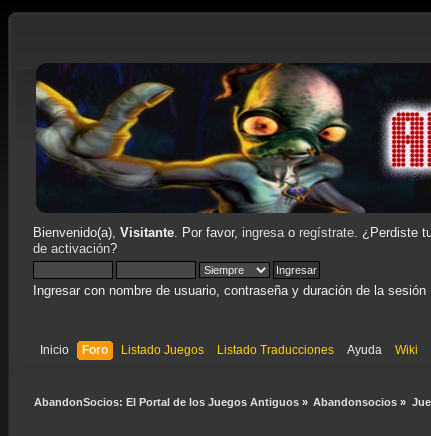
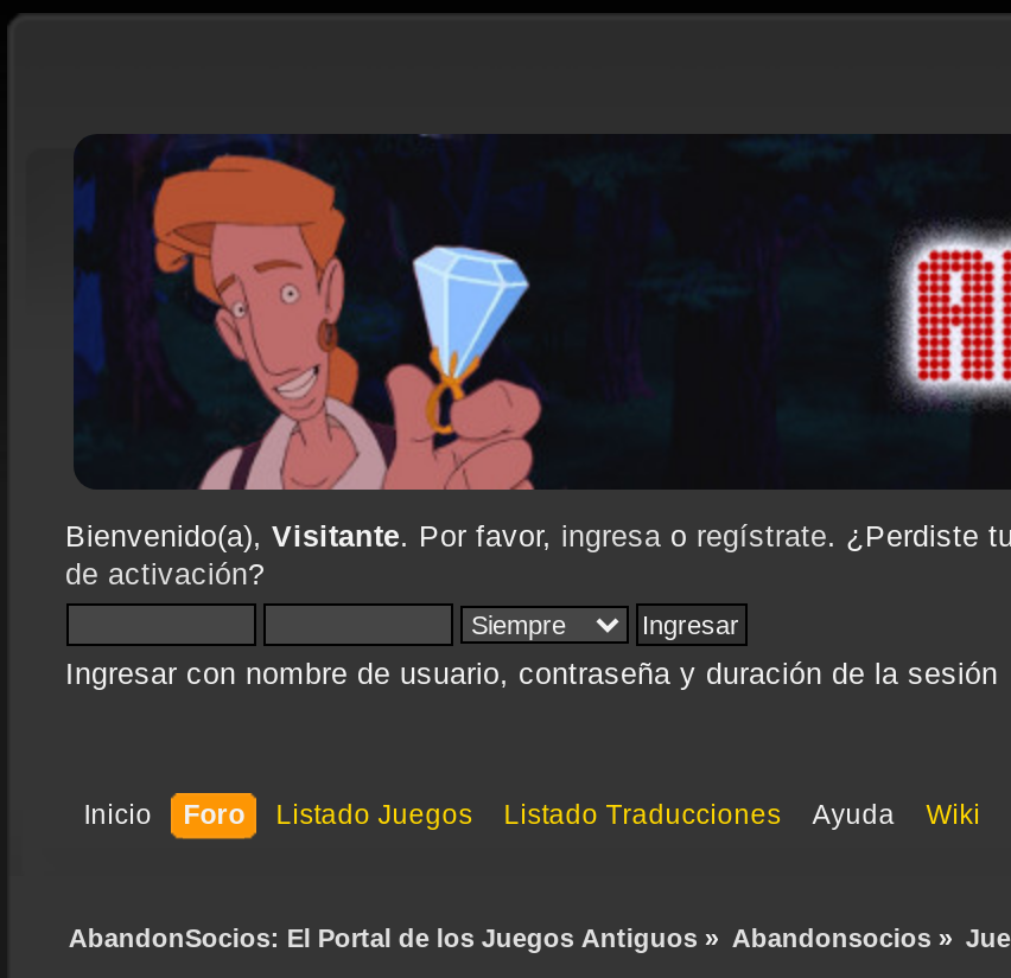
[35,63,365,214] [image] -> [74,134,852,492] [image]

